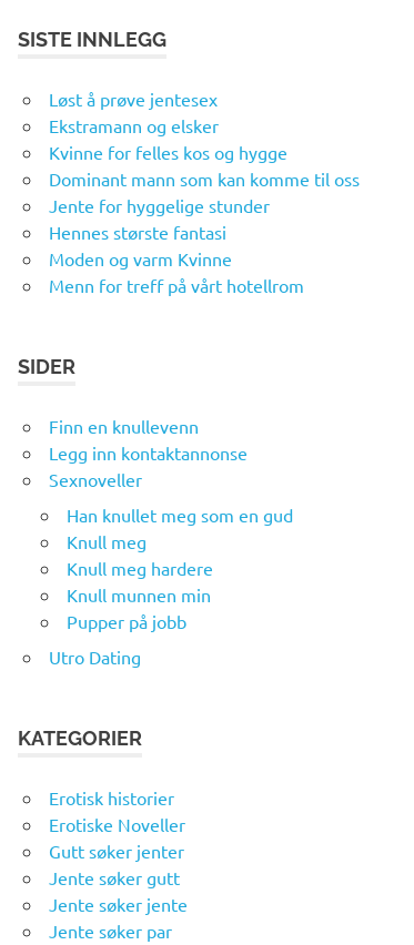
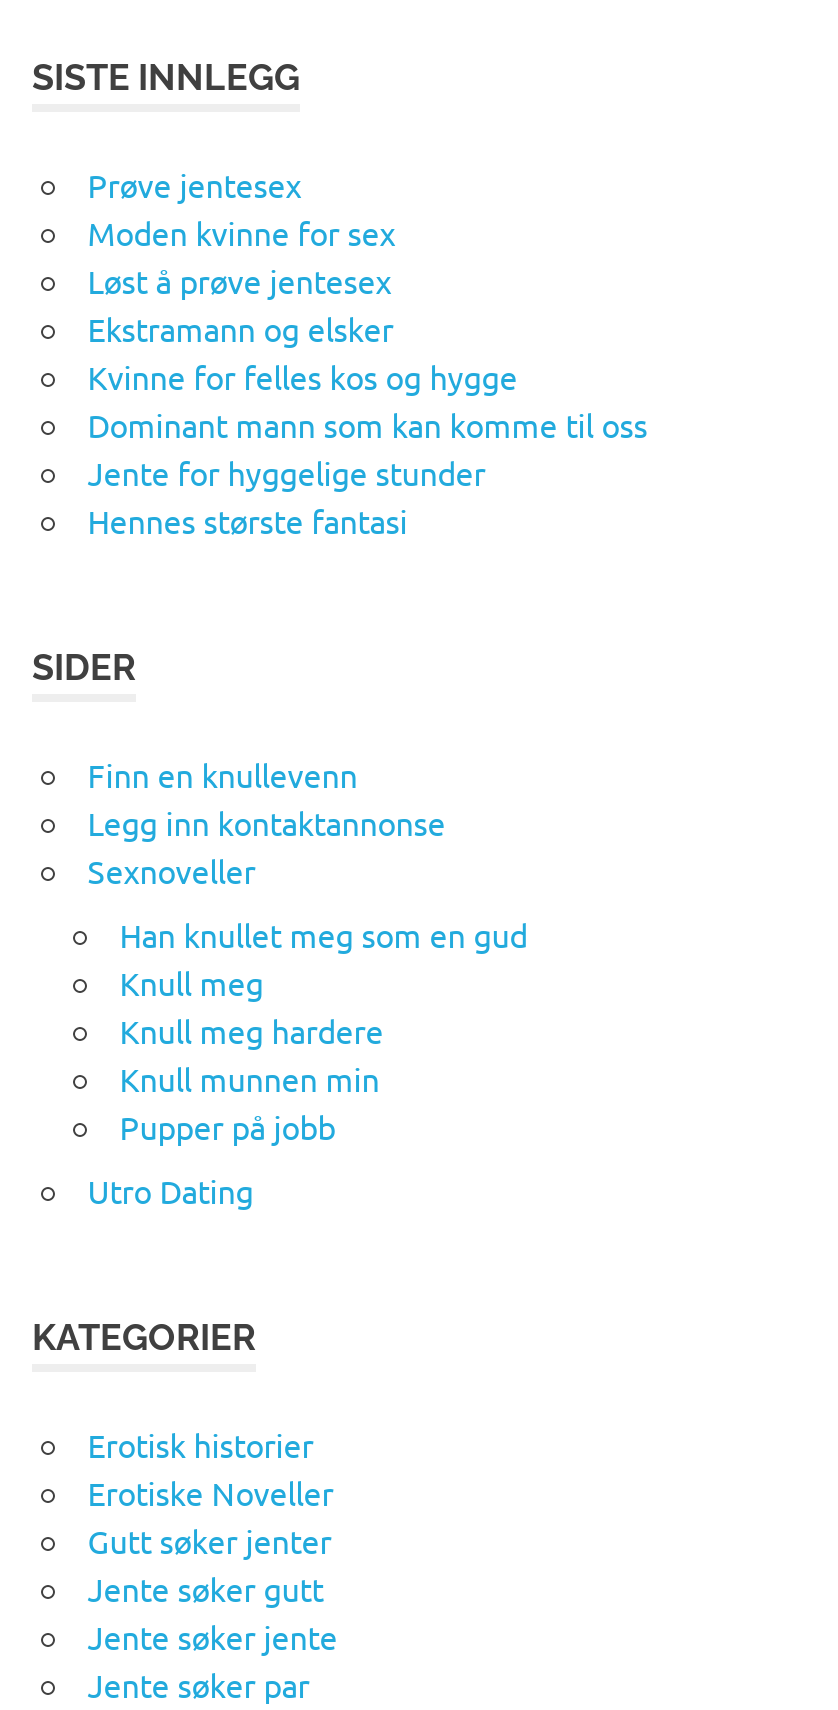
none -> [88,165,396,253] Prøve jentesex | Moden kvinne for sex
moved [49,88,359,243] -> [88,261,648,541]: Løst å prøve jentesex | Ekstramann og elsker | Kvinne for felles kos og hygge | Dominant mann som kan komme til oss | Jente for hyggelige stunder | Hennes største fantasi
[49,248,304,296] Moden og varm Kvinne | Menn for treff på vårt hotellrom -> none

